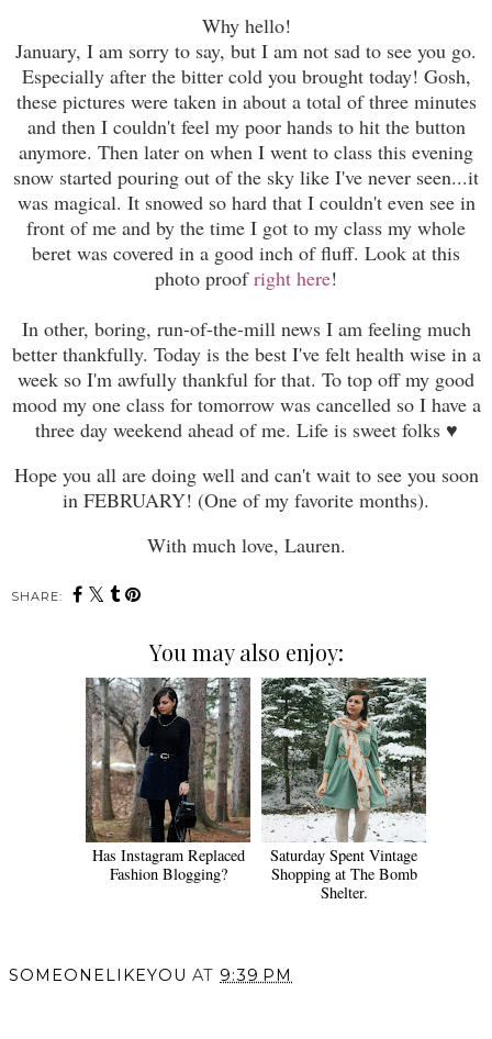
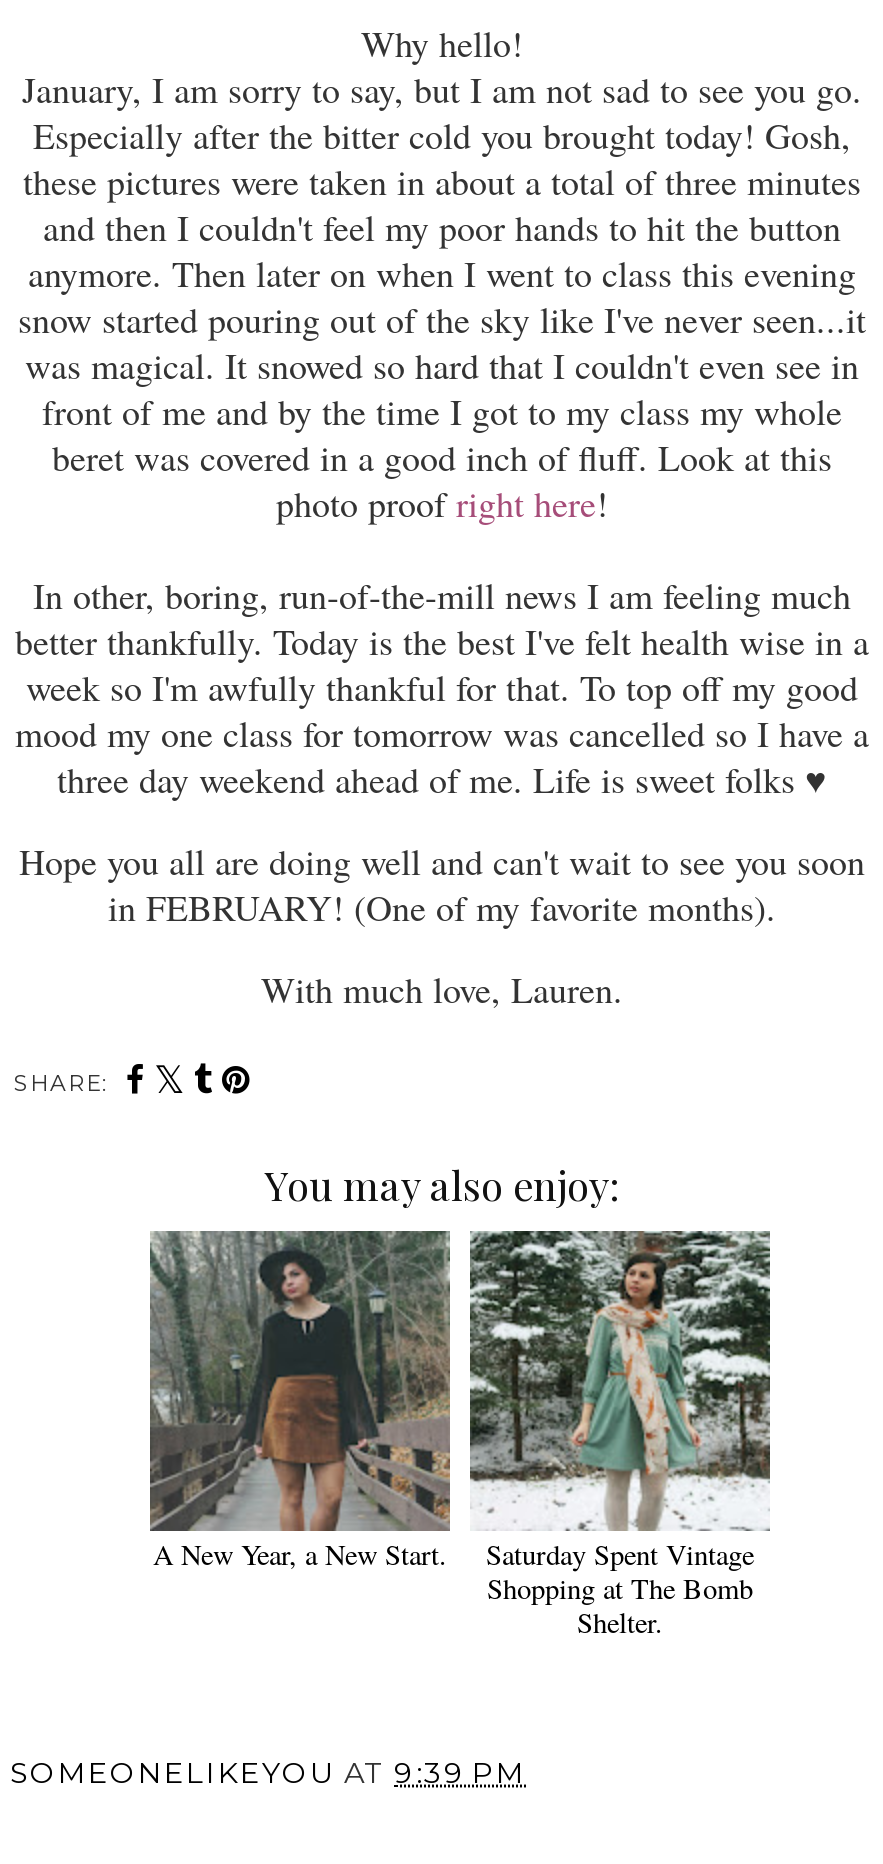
[86,678,250,884] [image] | Has Instagram Replaced | Fashion Blogging? -> [150,1229,452,1572] [image] | A New Year, a New Start.

